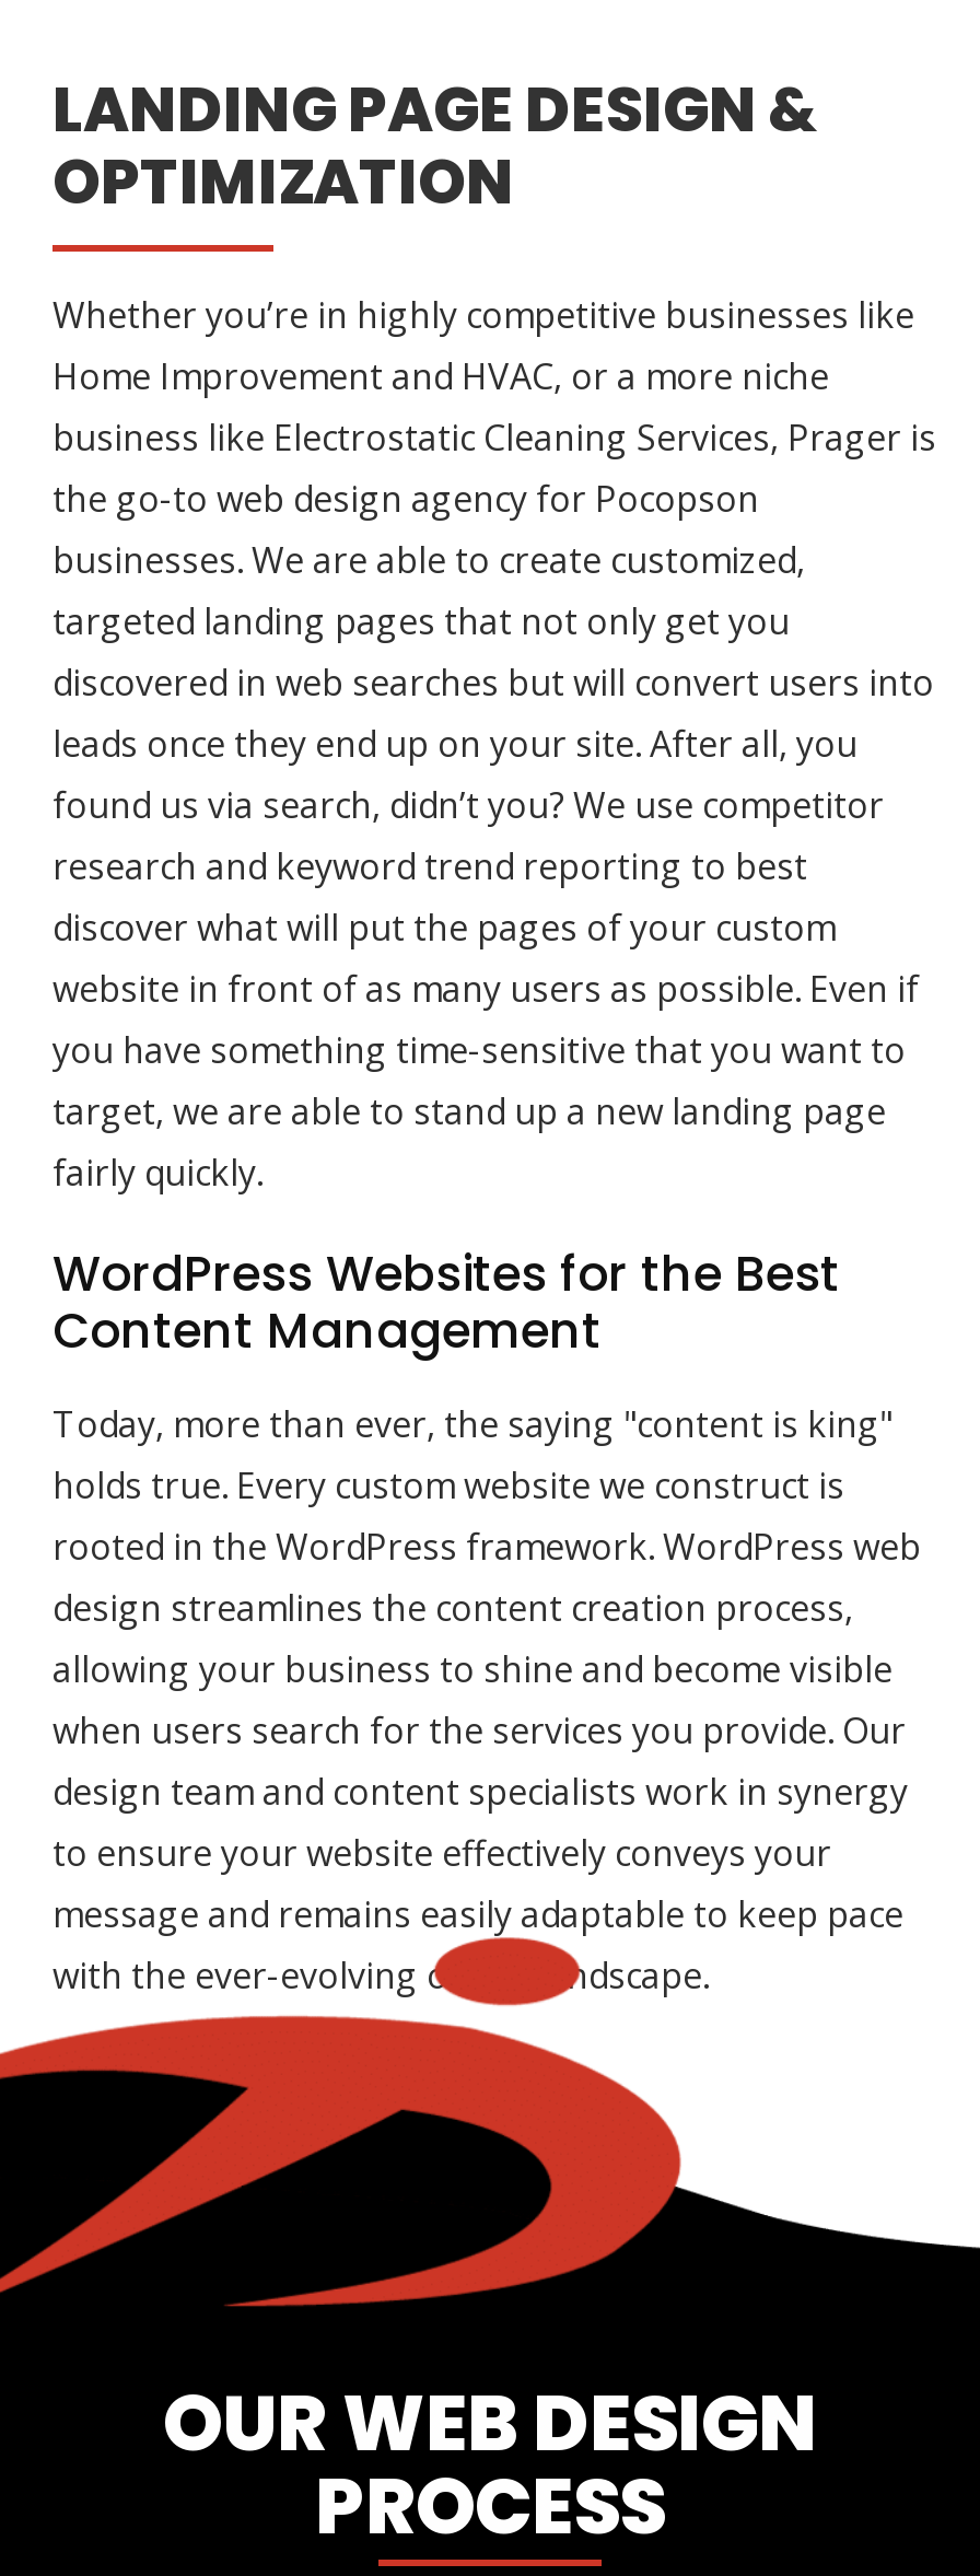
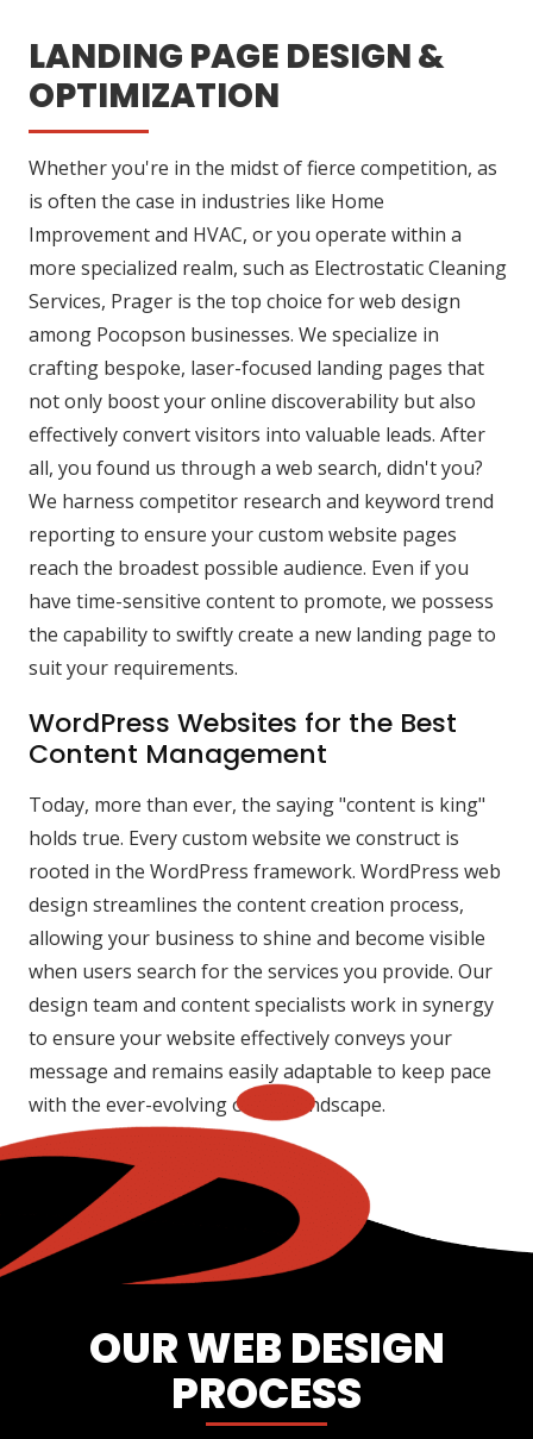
[52,291,936,1197] Whether you’re in highly competitive businesses like | Home Improvement and HVAC, or a more niche | business like Electrostatic Cleaning Services, Prager is | the go-to web design agency for Pocopson | businesses. We are able to create customized, | targeted landing pages that not only get you | discovered in web searches but will convert users into | leads once they end up on your site. After all, you | found us via search, didn’t you? We use competitor | research and keyword trend reporting to best | discover what will put the pages of your custom | website in front of as many users as possible. Even if | you have something time-sensitive that you want to | target, we are able to stand up a new landing page | fairly quickly. -> [29,155,507,681] Whether you're in the midst of fierce competition, as | is often the case in industries like Home | Improvement and HVAC, or you operate within a | more specialized realm, such as Electrostatic Cleaning | Services, Prager is the top choice for web design | among Pocopson businesses. We specialize in | crafting bespoke, laser-focused landing pages that | not only boost your online discoverability but also | effectively convert visitors into valuable leads. After | all, you found us through a web search, didn't you? | We harness competitor research and keyword trend | reporting to ensure your custom website pages | reach the broadest possible audience. Even if you | have time-sensitive content to promote, we possess | the capability to swiftly create a new landing page to | suit your requirements.

